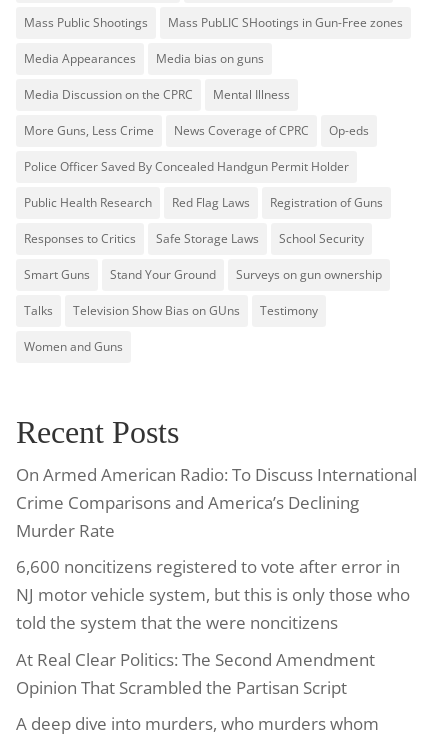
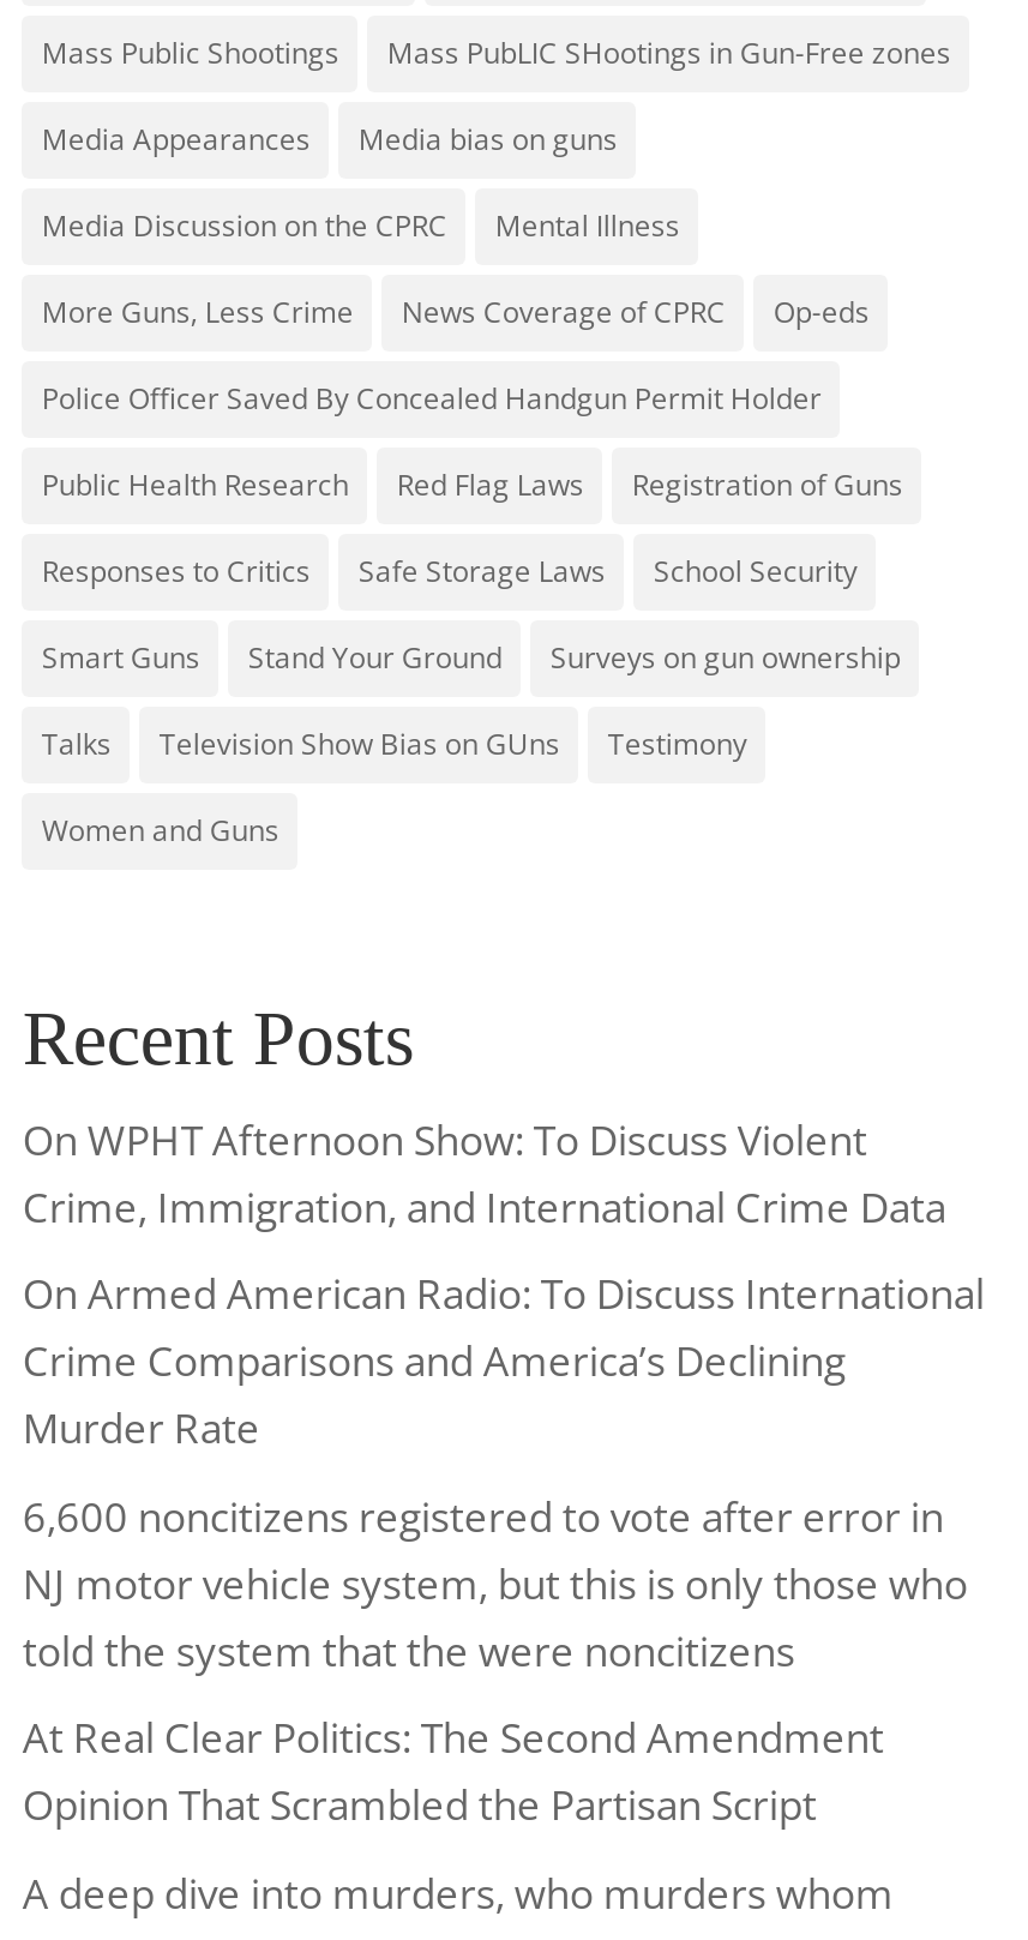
none -> [23,1111,946,1233] On WPHT Afternoon Show: To Discuss Violent | Crime, Immigration, and International Crime Data

